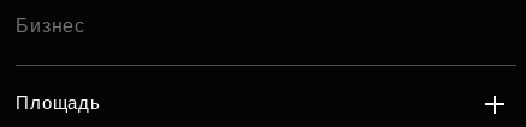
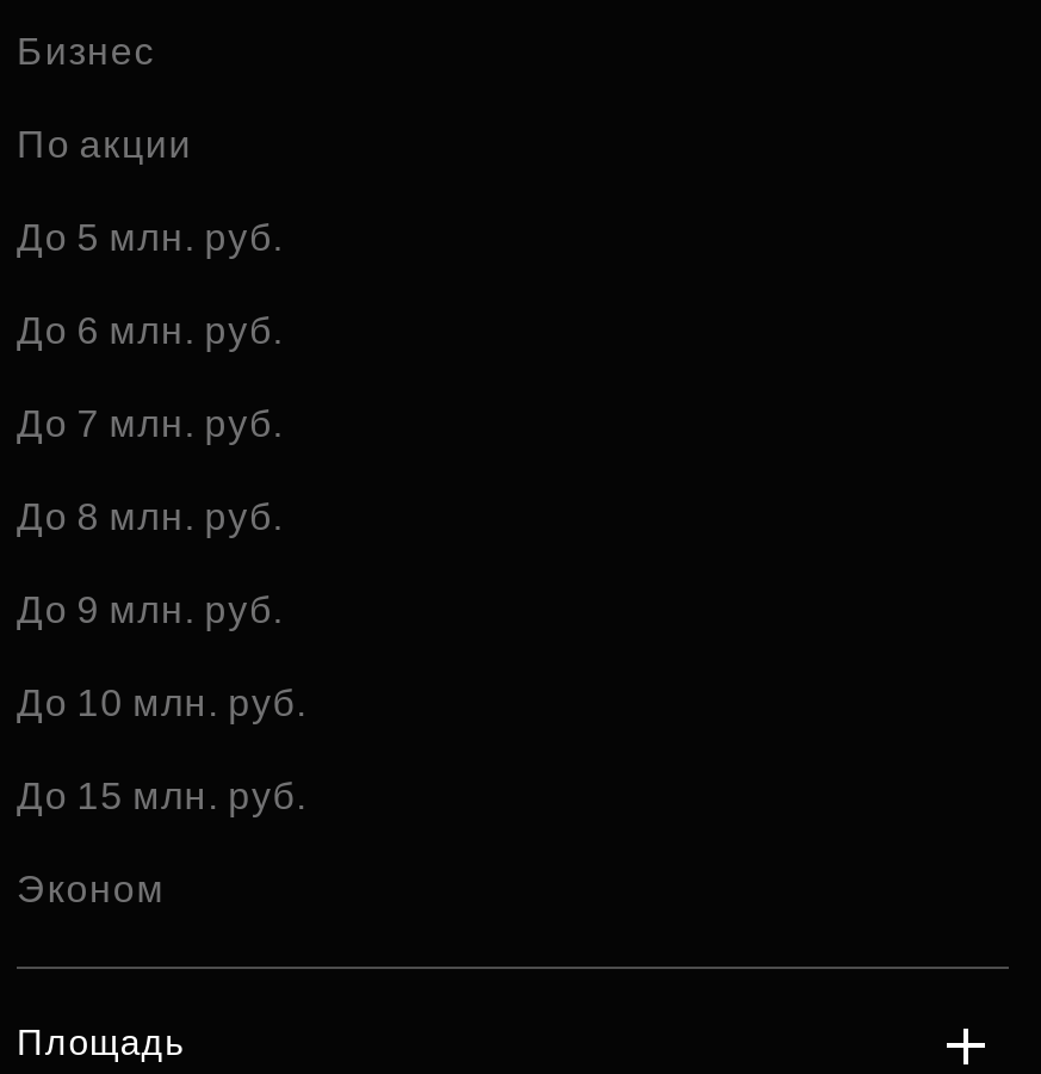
none -> [17,124,308,909] По акции | До 5 млн. руб. | До 6 млн. руб. | До 7 млн. руб. | До 8 млн. руб. | До 9 млн. руб. | До 10 млн. руб. | До 15 млн. руб. | Эконом

